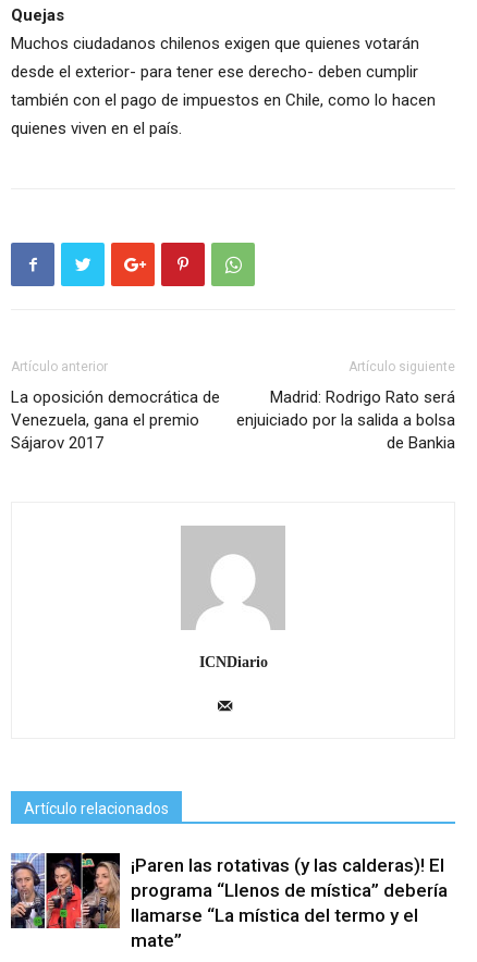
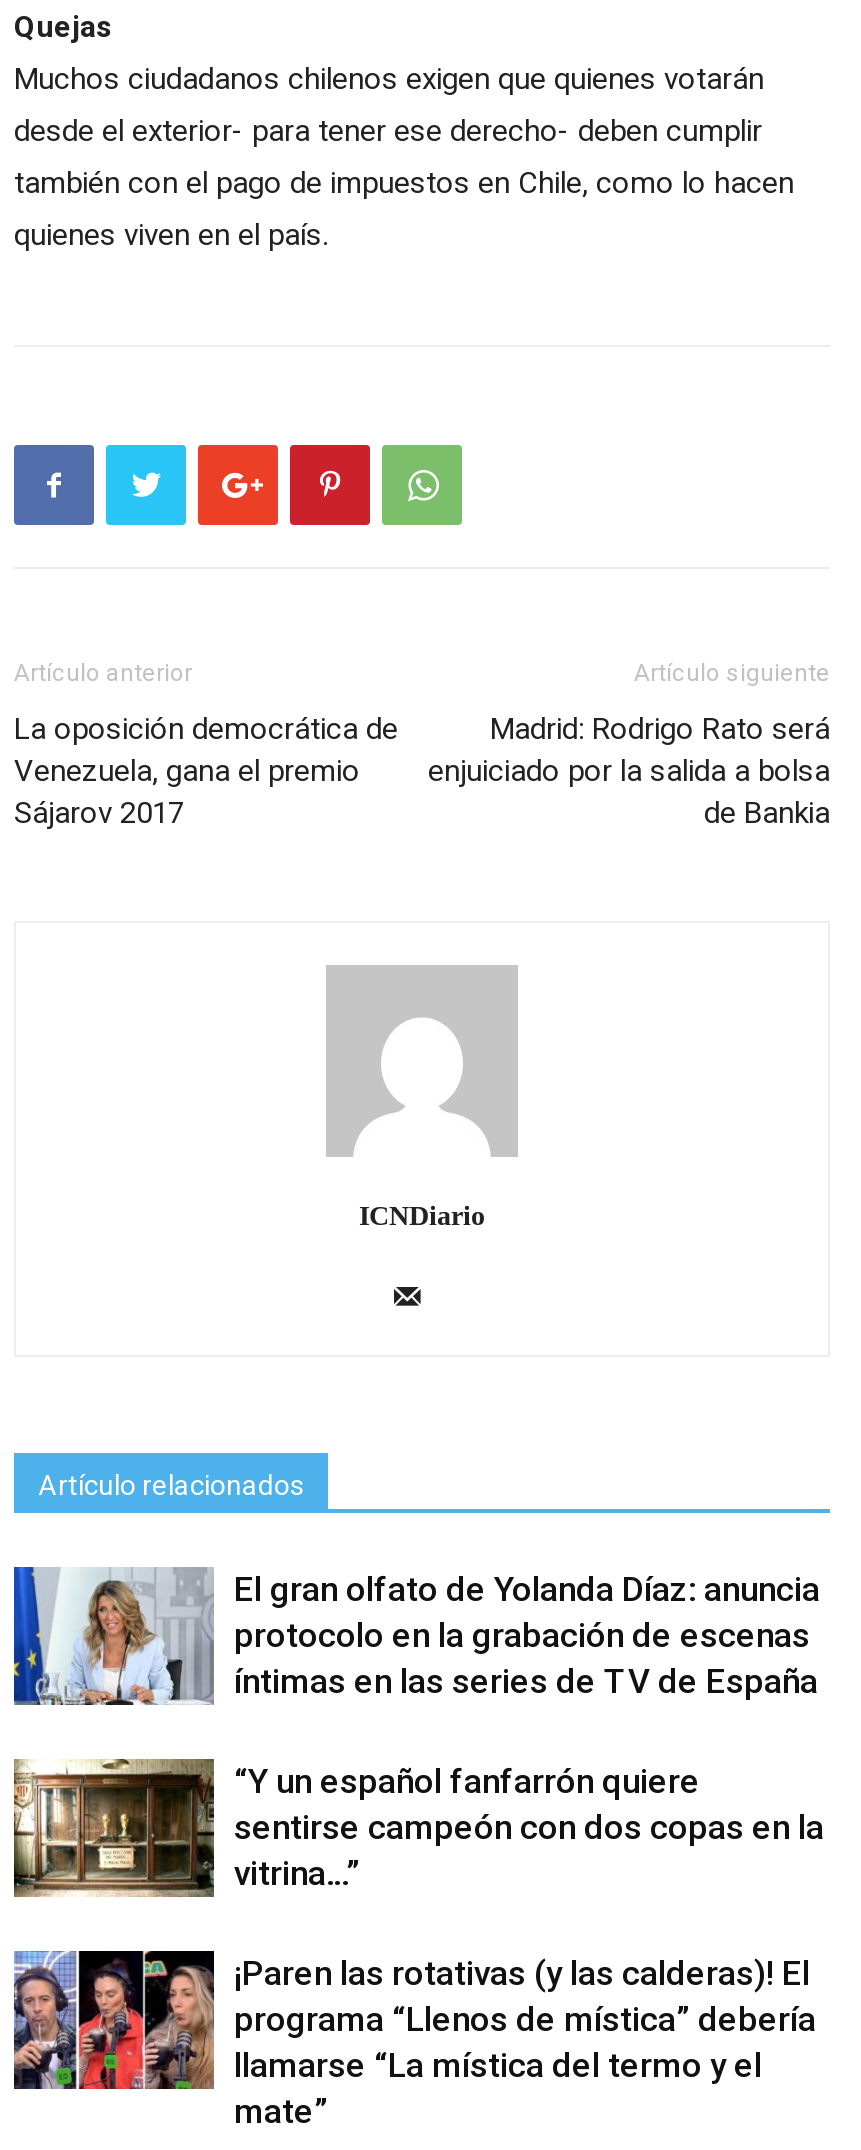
none -> [12,1567,824,1893] [image] | El gran olfato de Yolanda Díaz: anuncia | protocolo en la grabación de escenas | íntimas en las series de TV de España | “Y un español fanfarrón quiere | sentirse campeón con dos copas en la | vitrina…”
none -> [12,1757,206,1899] [image]

